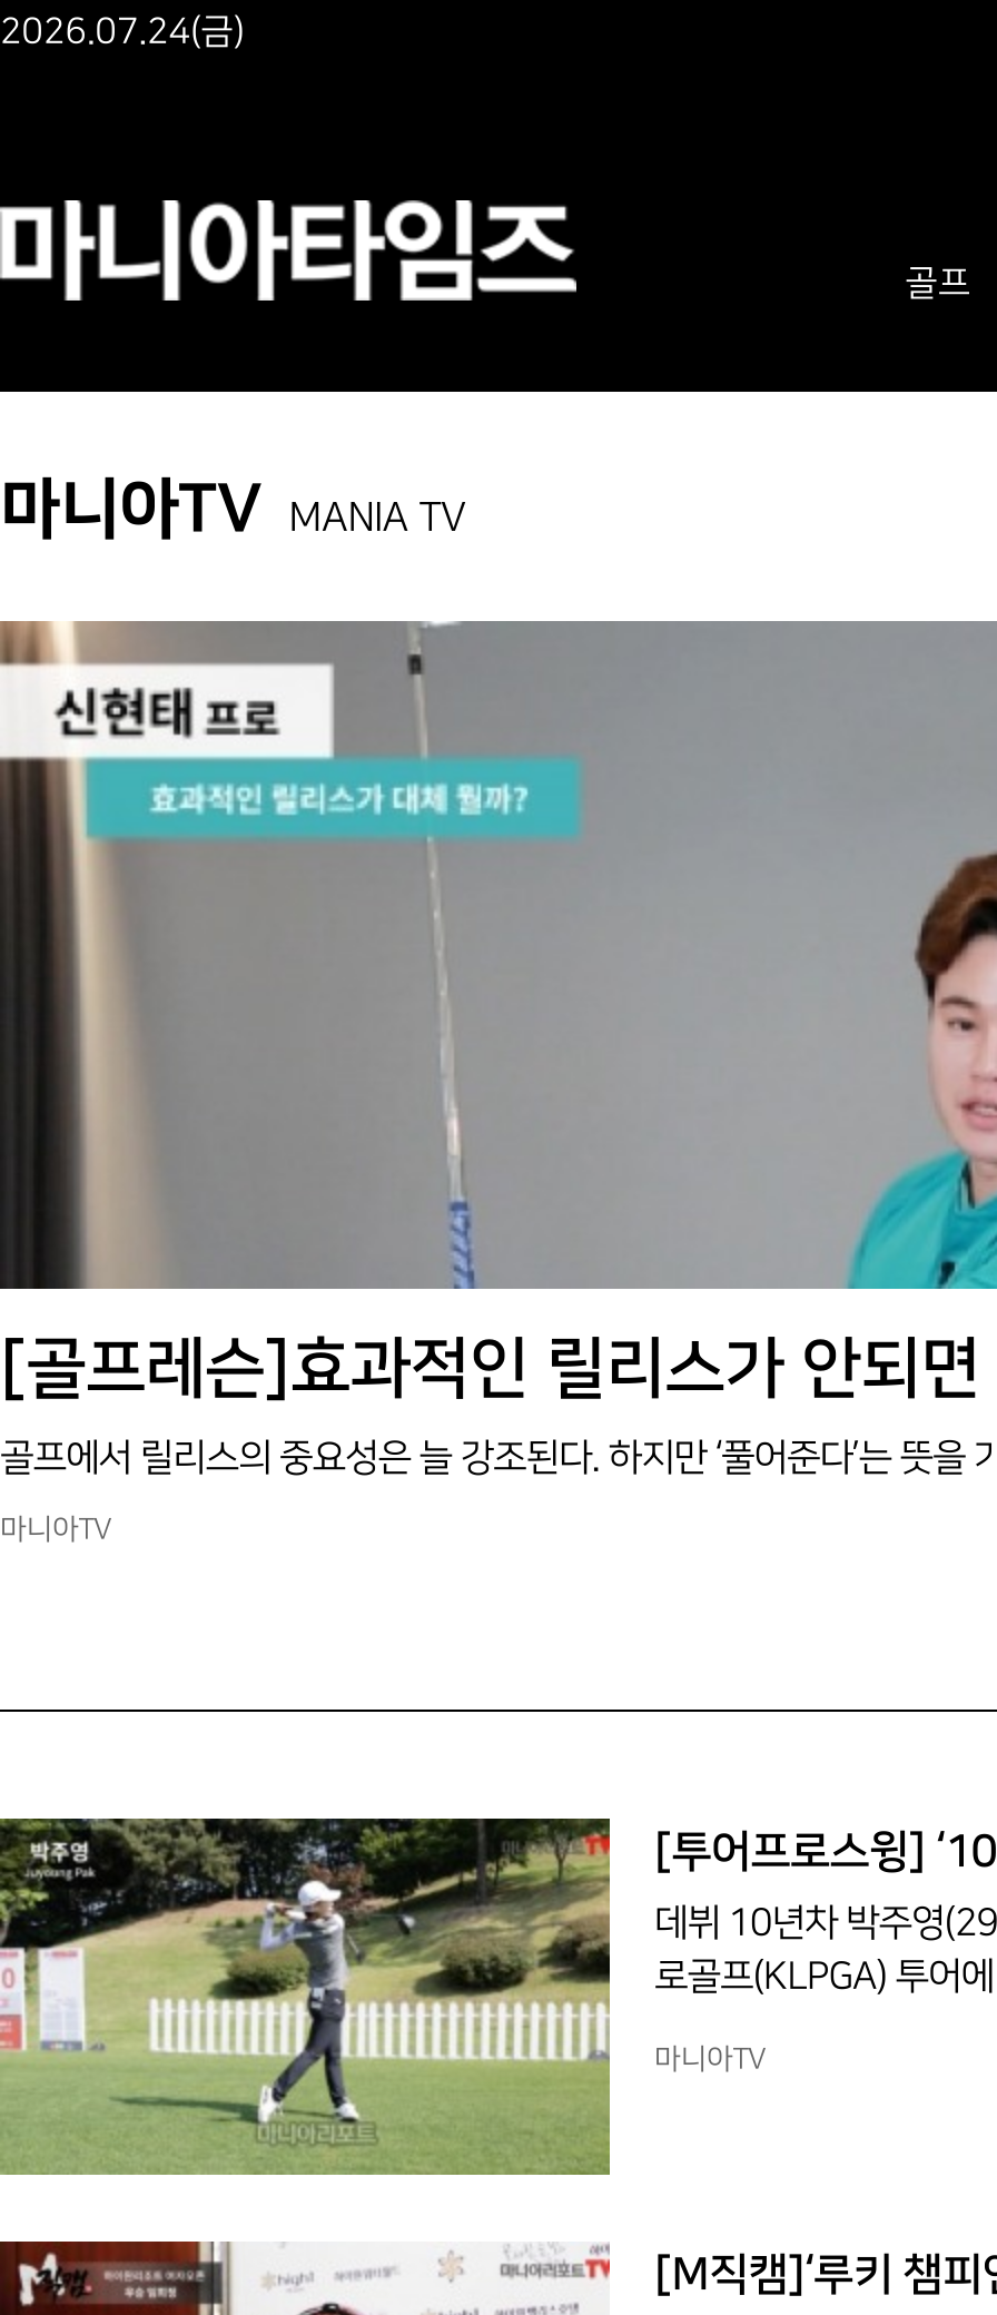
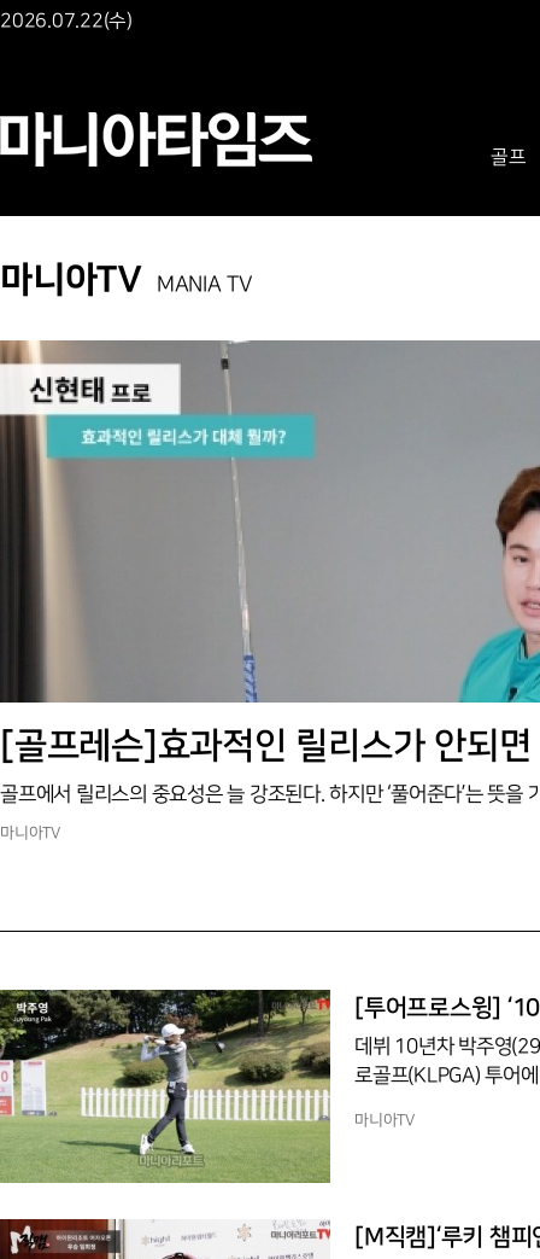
[0,13,244,51] 2026.07.24(금) -> [0,11,132,31] 2026.07.22(수)

